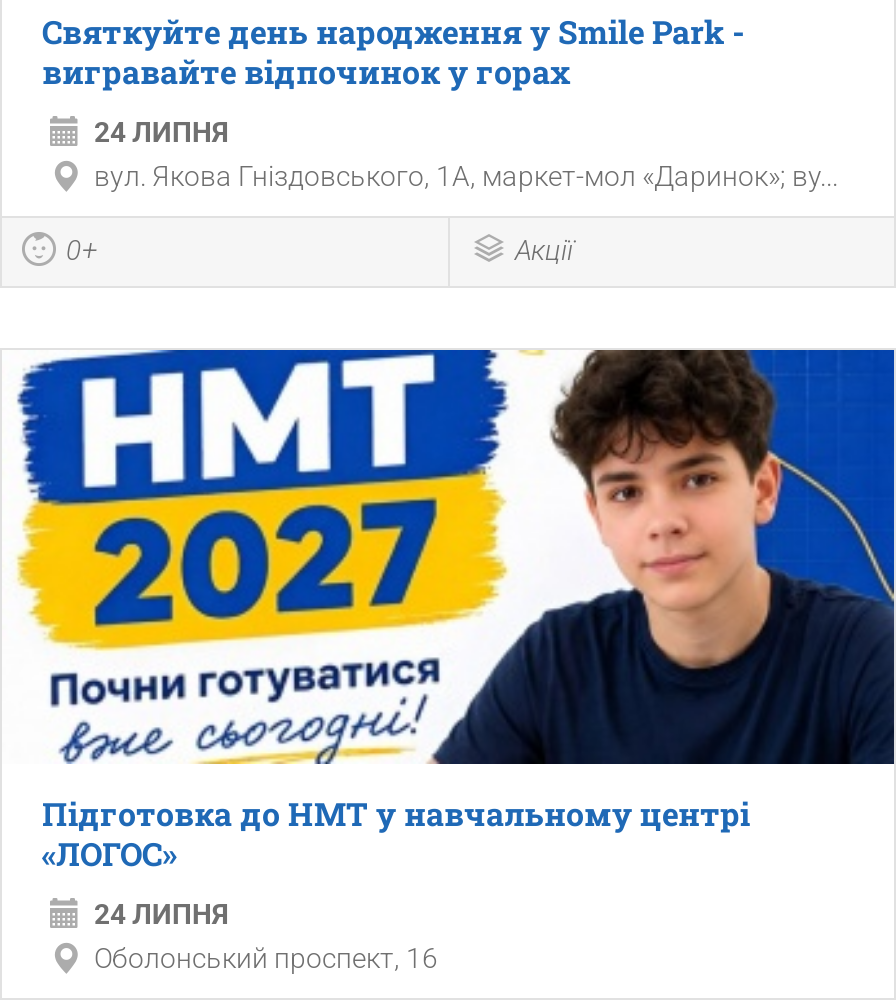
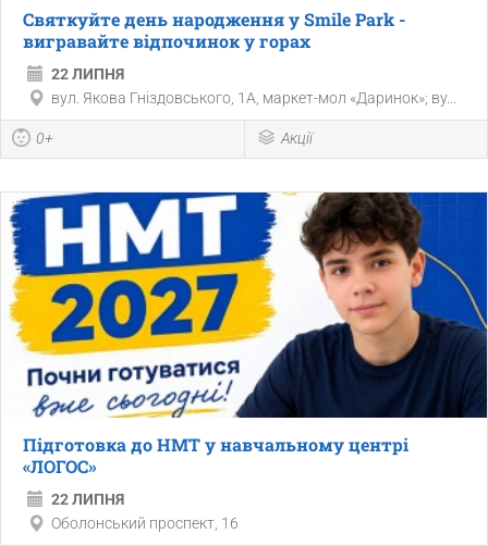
[94,116,228,148] 24 ЛИПНЯ -> [51,65,124,83] 22 ЛИПНЯ
[94,898,228,930] 24 ЛИПНЯ -> [51,491,124,508] 22 ЛИПНЯ

